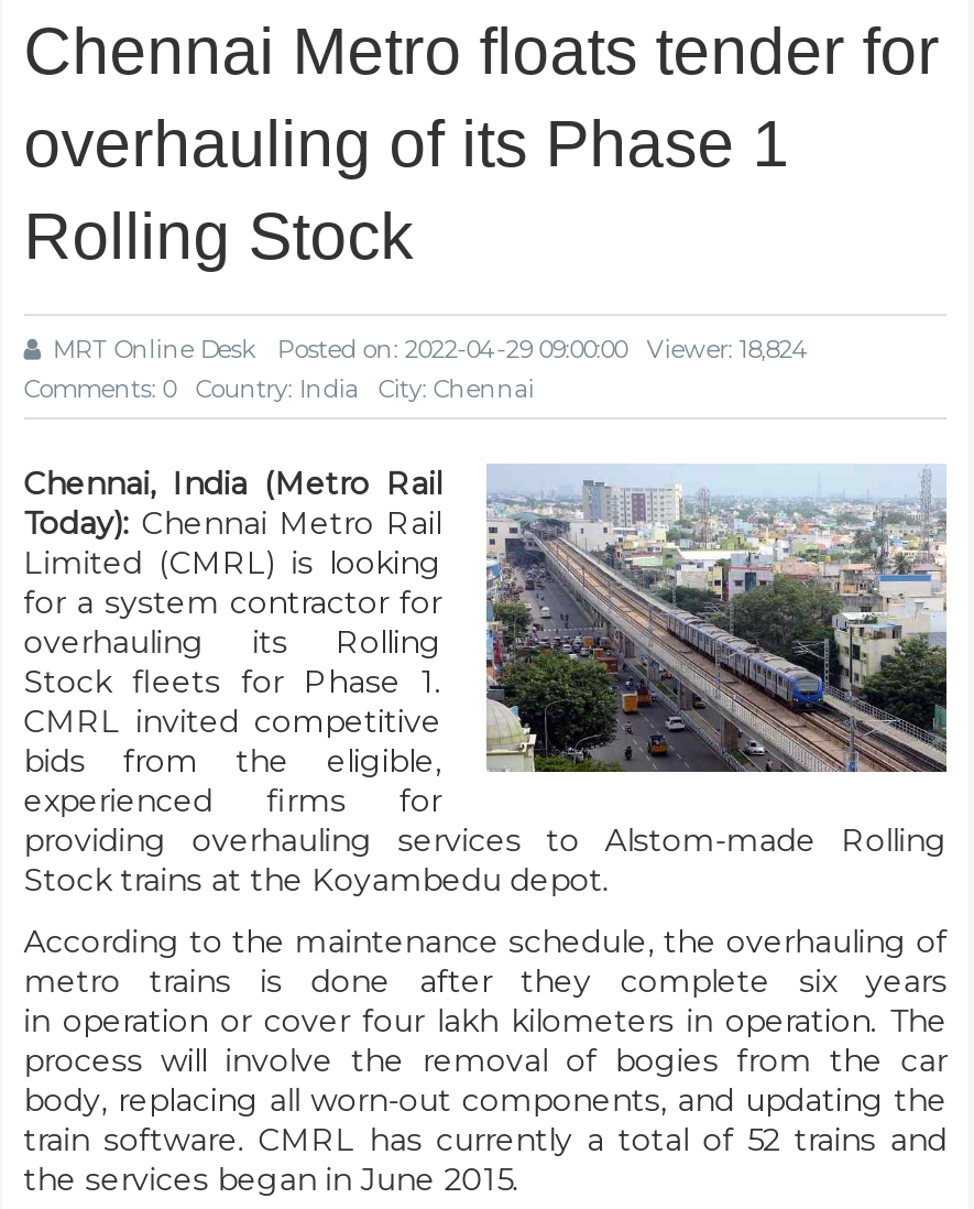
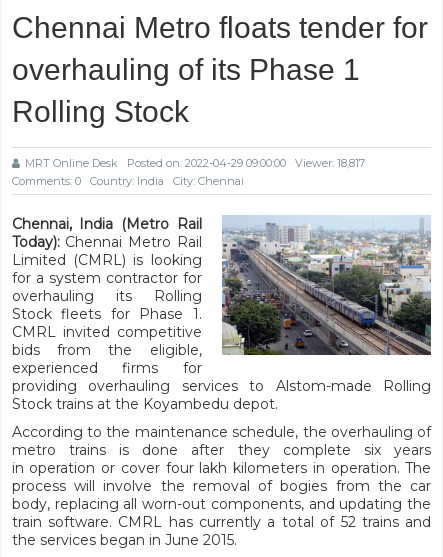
[52,334,809,365] MRT Online Desk Posted on: 2022-04-29 09:00:00 Viewer: 18,824 -> [25,156,365,170] MRT Online Desk Posted on: 2022-04-29 09:00:00 Viewer: 18,817

